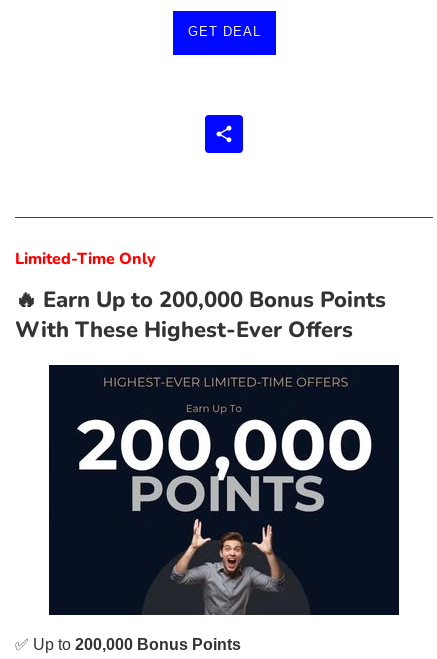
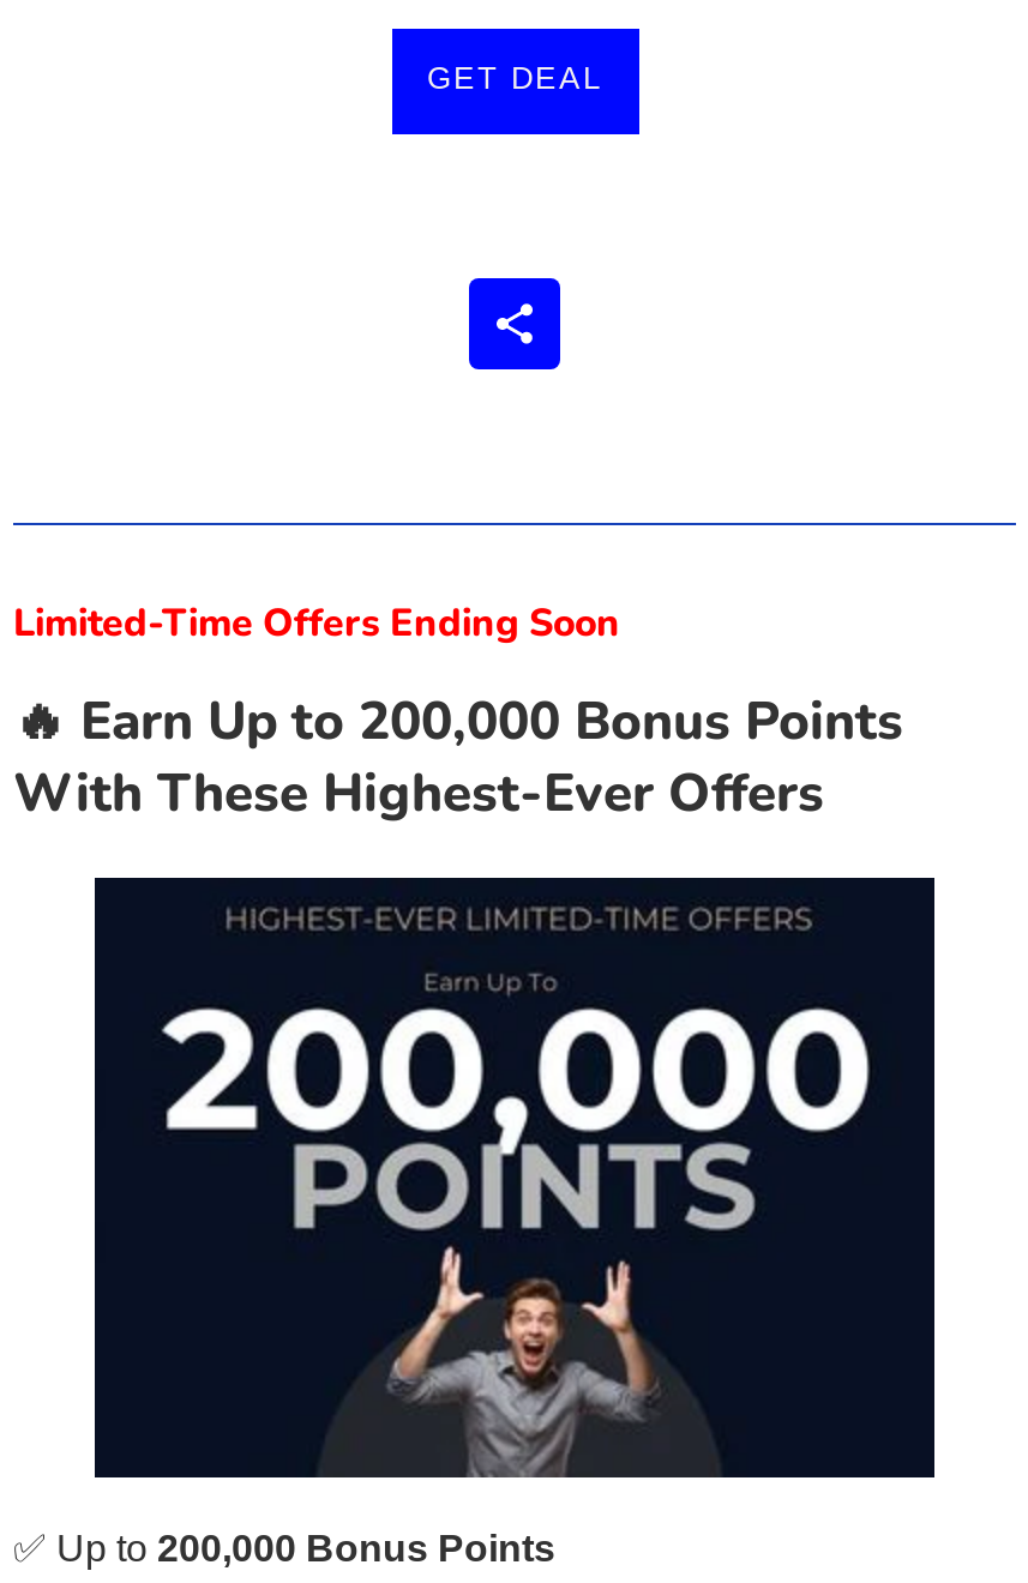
[15,248,156,270] Limited-Time Only -> [13,597,620,650] Limited-Time Offers Ending Soon

